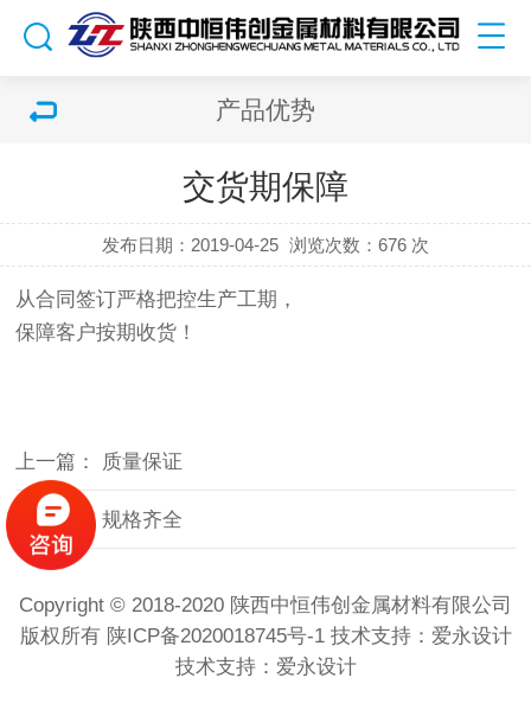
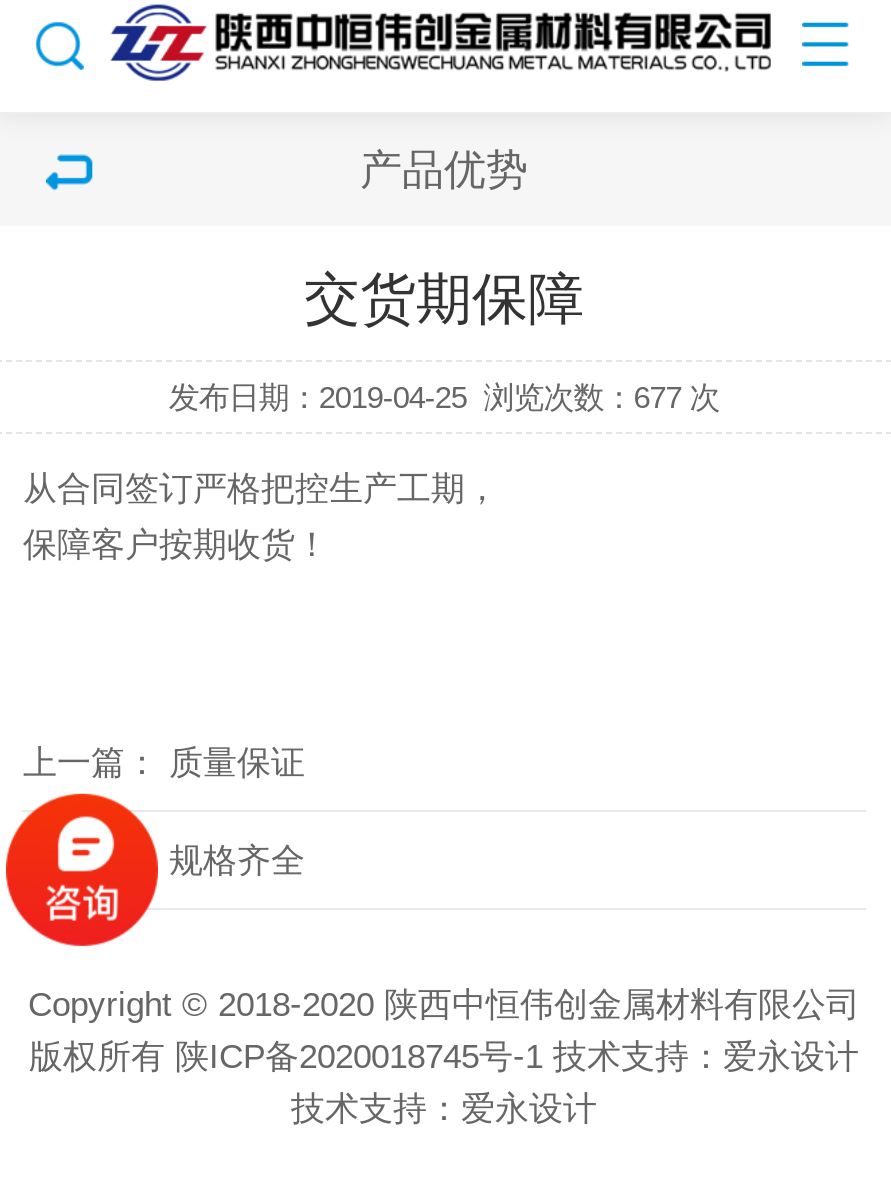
[102,235,429,255] 发布日期：2019-04-25 浏览次数：676 次 -> [169,380,719,414] 发布日期：2019-04-25 浏览次数：677 次

